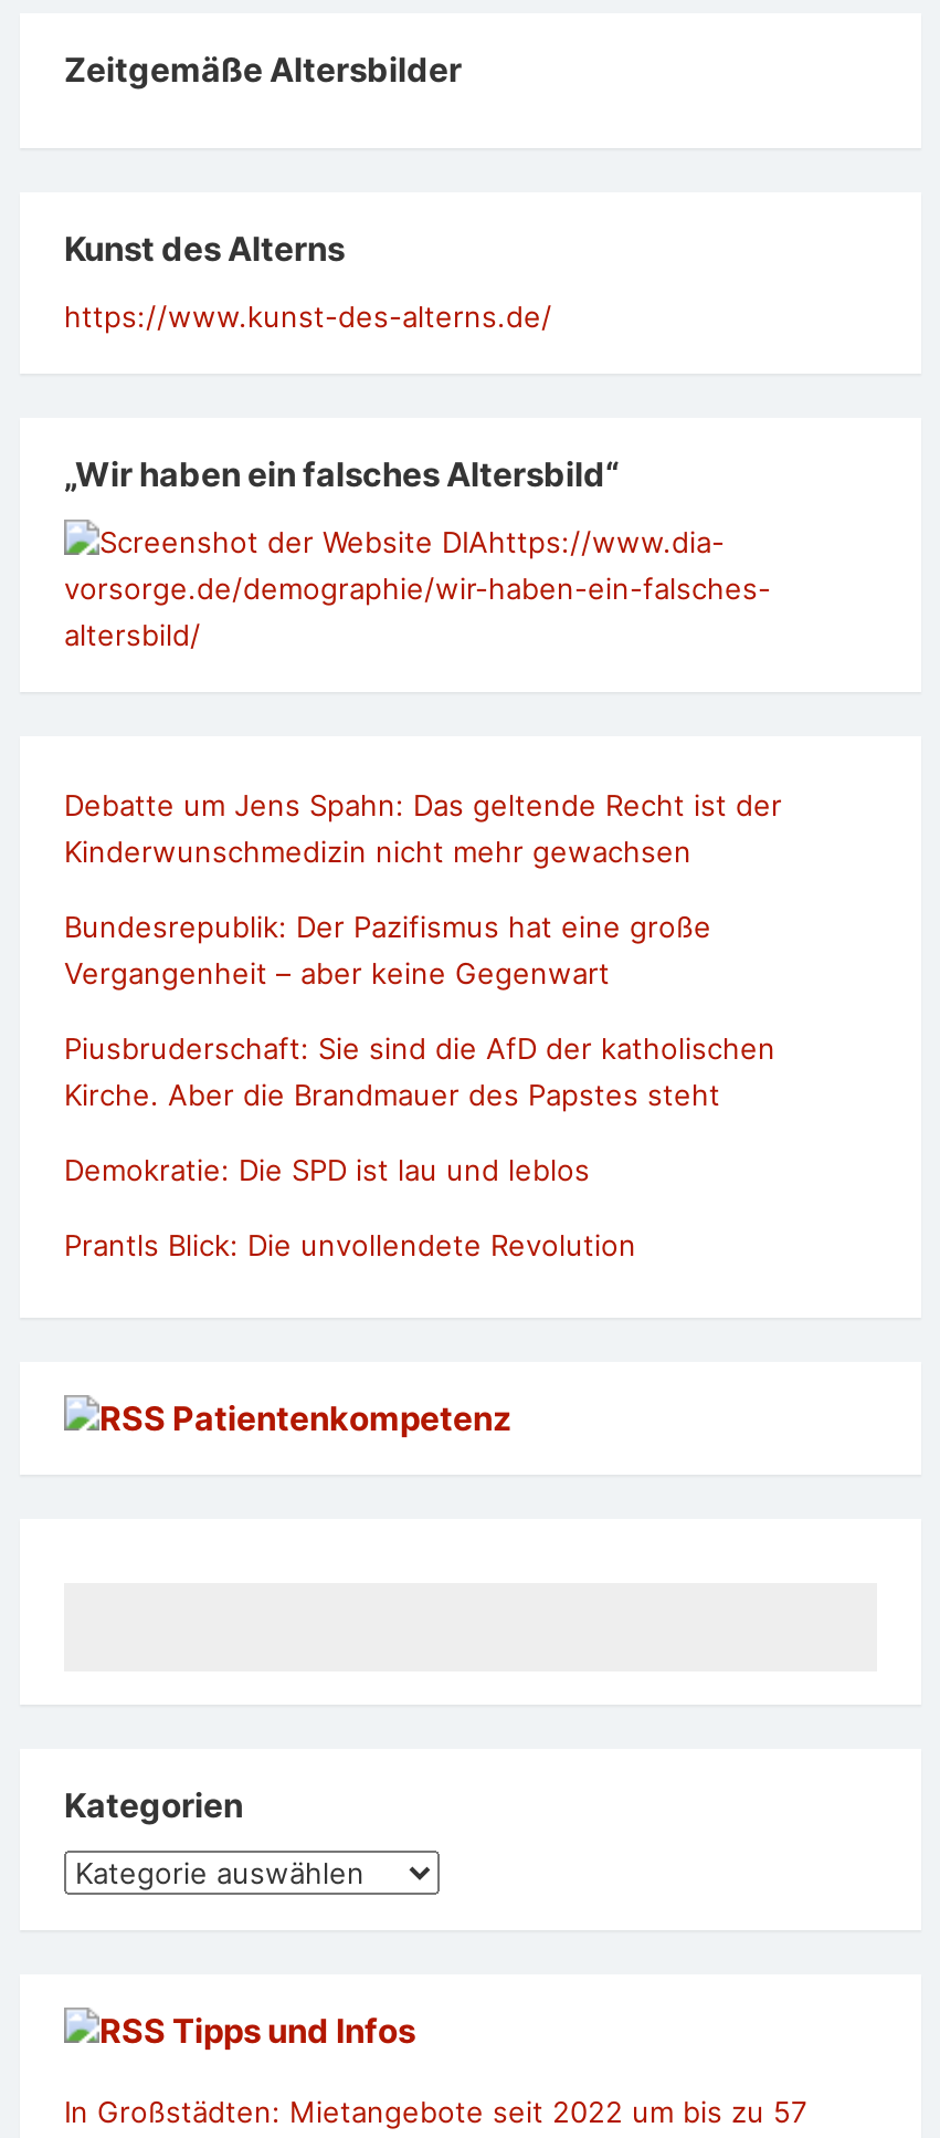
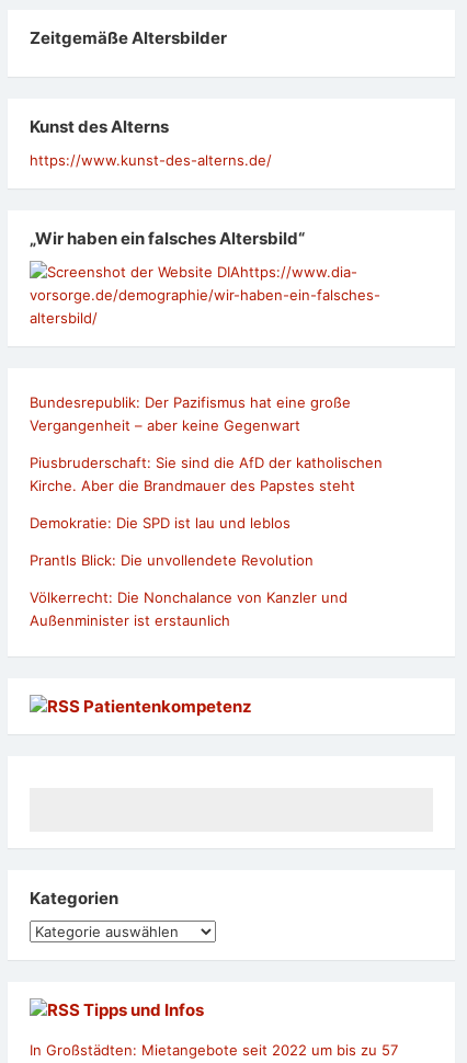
[64,787,782,869] Debatte um Jens Spahn: Das geltende Recht ist der | Kinderwunschmedizin nicht mehr gewachsen -> none
moved [64,909,775,1262] -> [30,393,383,569]: Bundesrepublik: Der Pazifismus hat eine große | Vergangenheit – aber keine Gegenwart | Piusbruderschaft: Sie sind die AfD der katholischen | Kirche. Aber die Brandmauer des Papstes steht | Demokratie: Die SPD ist lau und leblos | Prantls Blick: Die unvollendete Revolution
none -> [30,588,348,629] Völkerrecht: Die Nonchalance von Kanzler und | Außenminister ist erstaunlich

